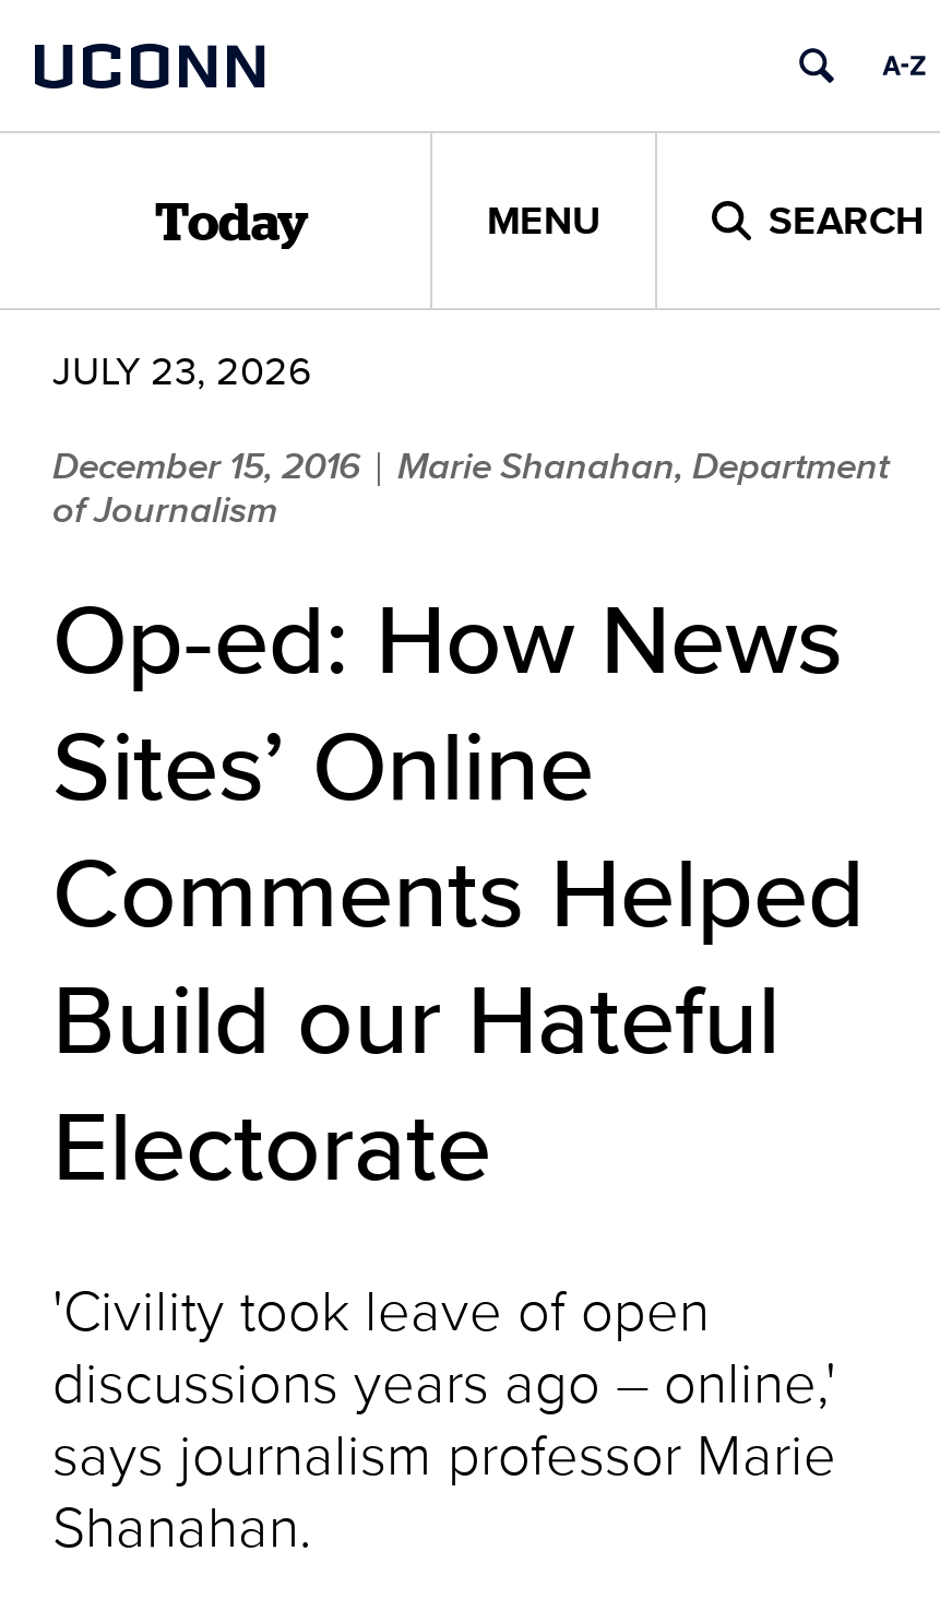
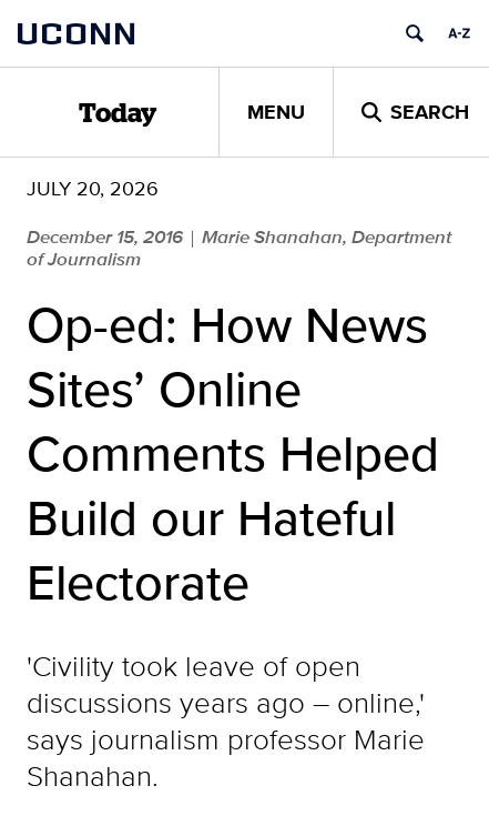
[52,343,312,398] JULY 23, 2026 -> [27,174,159,202] JULY 20, 2026

